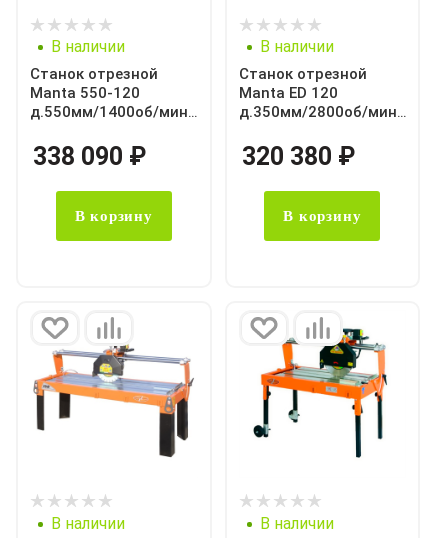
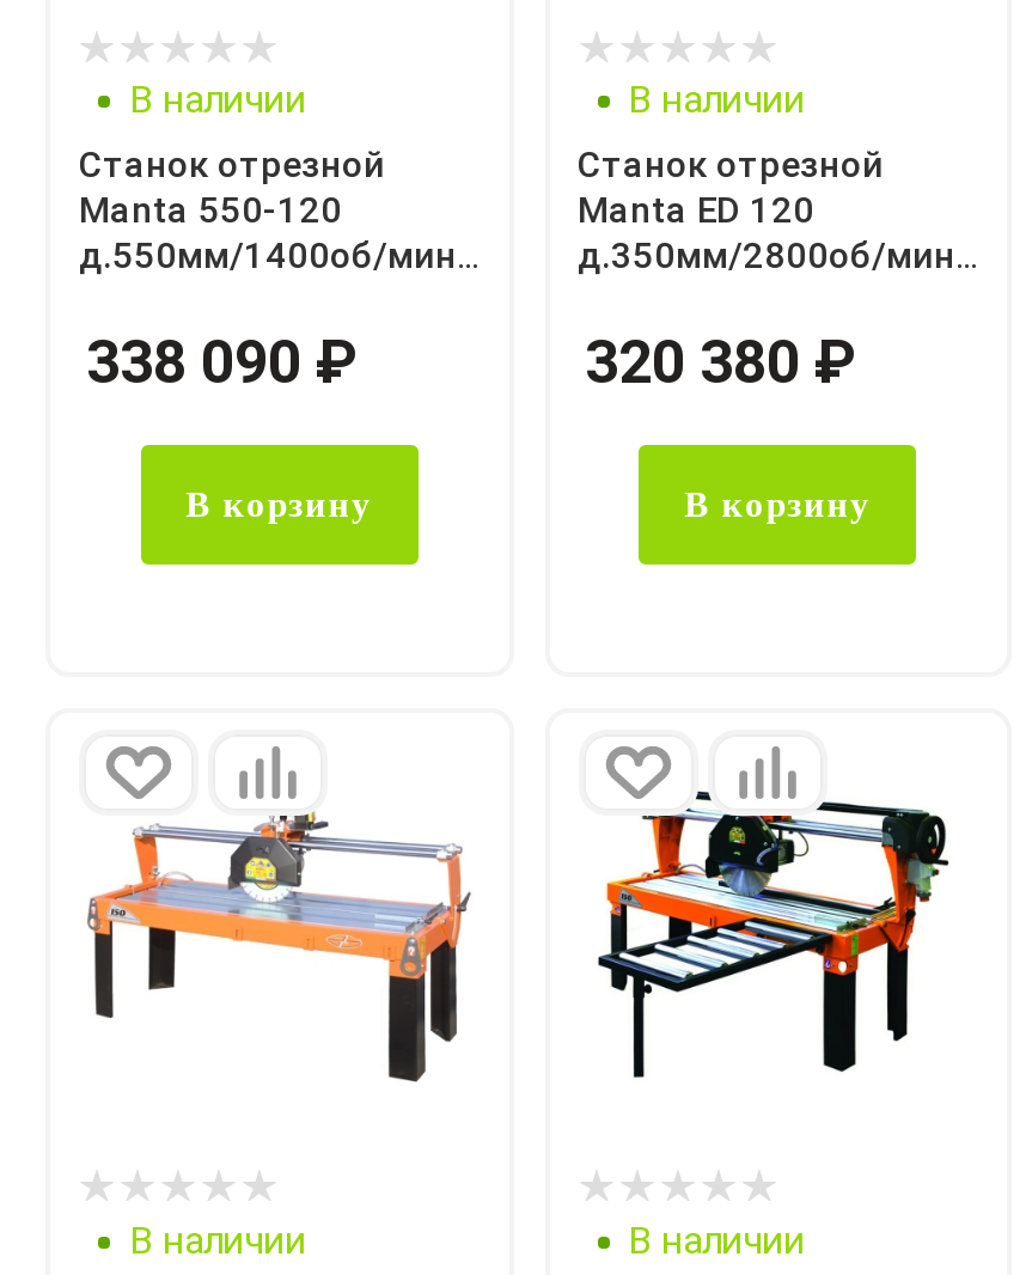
[247,327,393,459] [image] -> [596,773,949,1084] [image]

